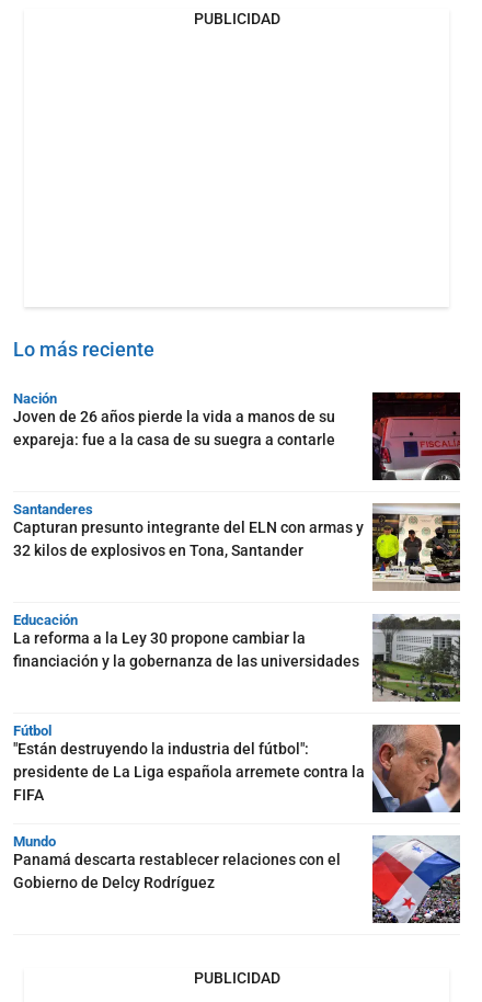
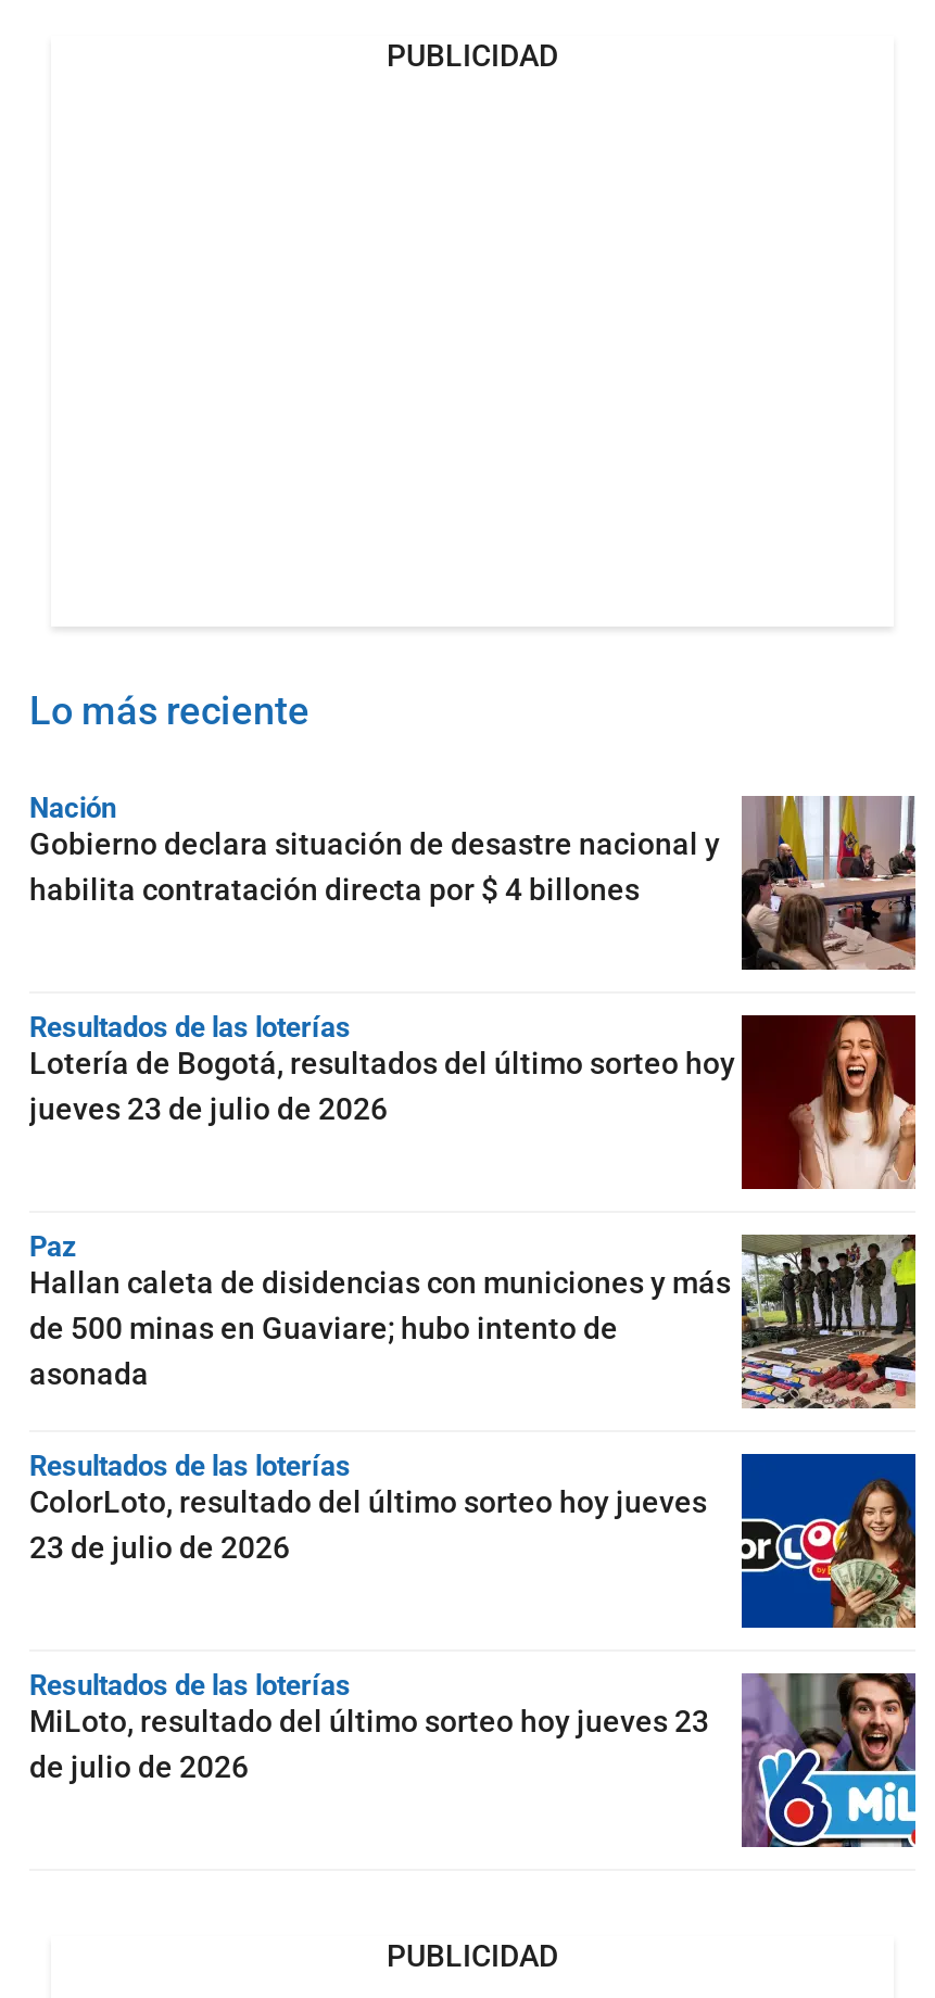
[13,391,461,559] [image] | Santanderes | Capturan presunto integrante del ELN con armas y | 32 kilos de explosivos en Tona, Santander -> [29,794,918,1126] [image] | Resultados de las loterías | Lotería de Bogotá, resultados del último sorteo hoy | jueves 23 de julio de 2026
[13,408,335,448] Joven de 26 años pierde la vida a manos de su | expareja: fue a la casa de su suegra a contarle -> [29,826,720,907] Gobierno declara situación de desastre nacional y | habilita contratación directa por $ 4 billones
[13,504,461,670] [image] | Educación | La reforma a la Ley 30 propone cambiar la | financiación y la gobernanza de las universidades -> [29,1015,918,1391] [image] | Paz | Hallan caleta de disidencias con municiones y más | de 500 minas en Guaviare; hubo intento de | asonada
[13,614,461,804] [image] | Fútbol | "Están destruyendo la industria del fútbol": | presidente de La Liga española arremete contra la | FIFA -> [29,1232,918,1565] [image] | Resultados de las loterías | ColorLoto, resultado del último sorteo hoy jueves | 23 de julio de 2026
[371,724,461,813] [image] -> [740,1452,918,1630] [image]
[13,833,461,924] [image] | Mundo | Panamá descarta restablecer relaciones con el | Gobierno de Delcy Rodríguez -> [29,1669,918,1849] [image] | Resultados de las loterías | MiLoto, resultado del último sorteo hoy jueves 23 | de julio de 2026

